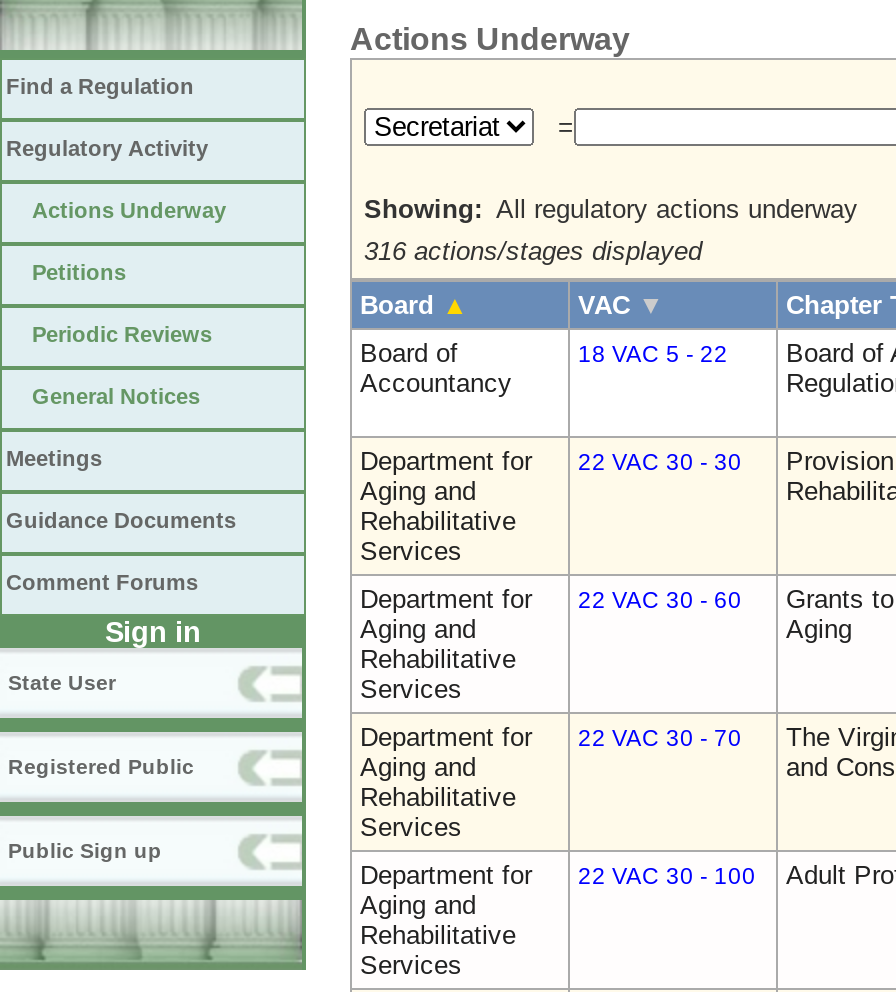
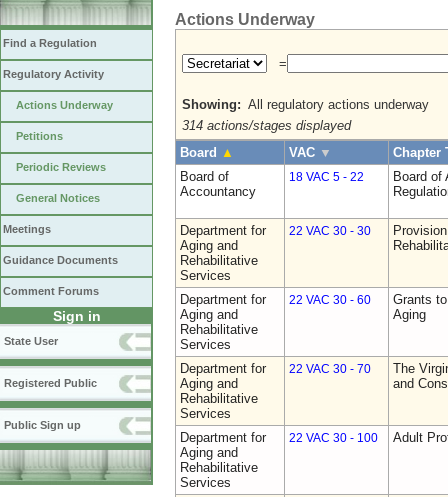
[364,236,702,266] 316 actions/stages displayed -> [182,118,351,133] 314 actions/stages displayed

